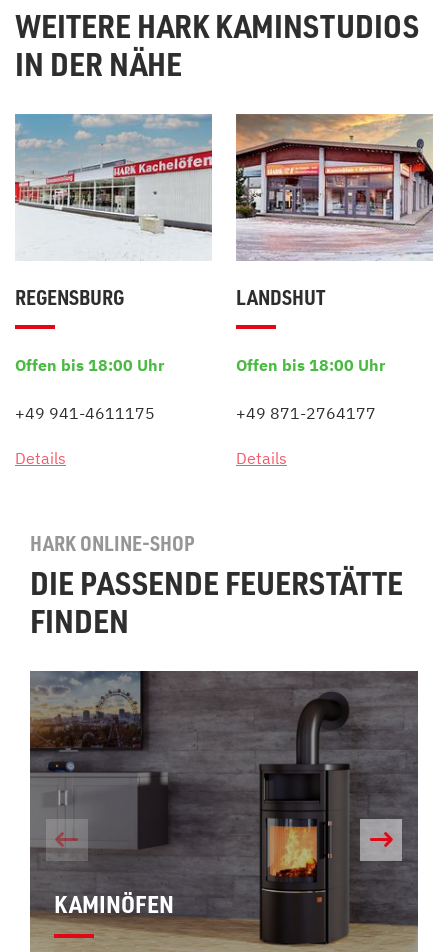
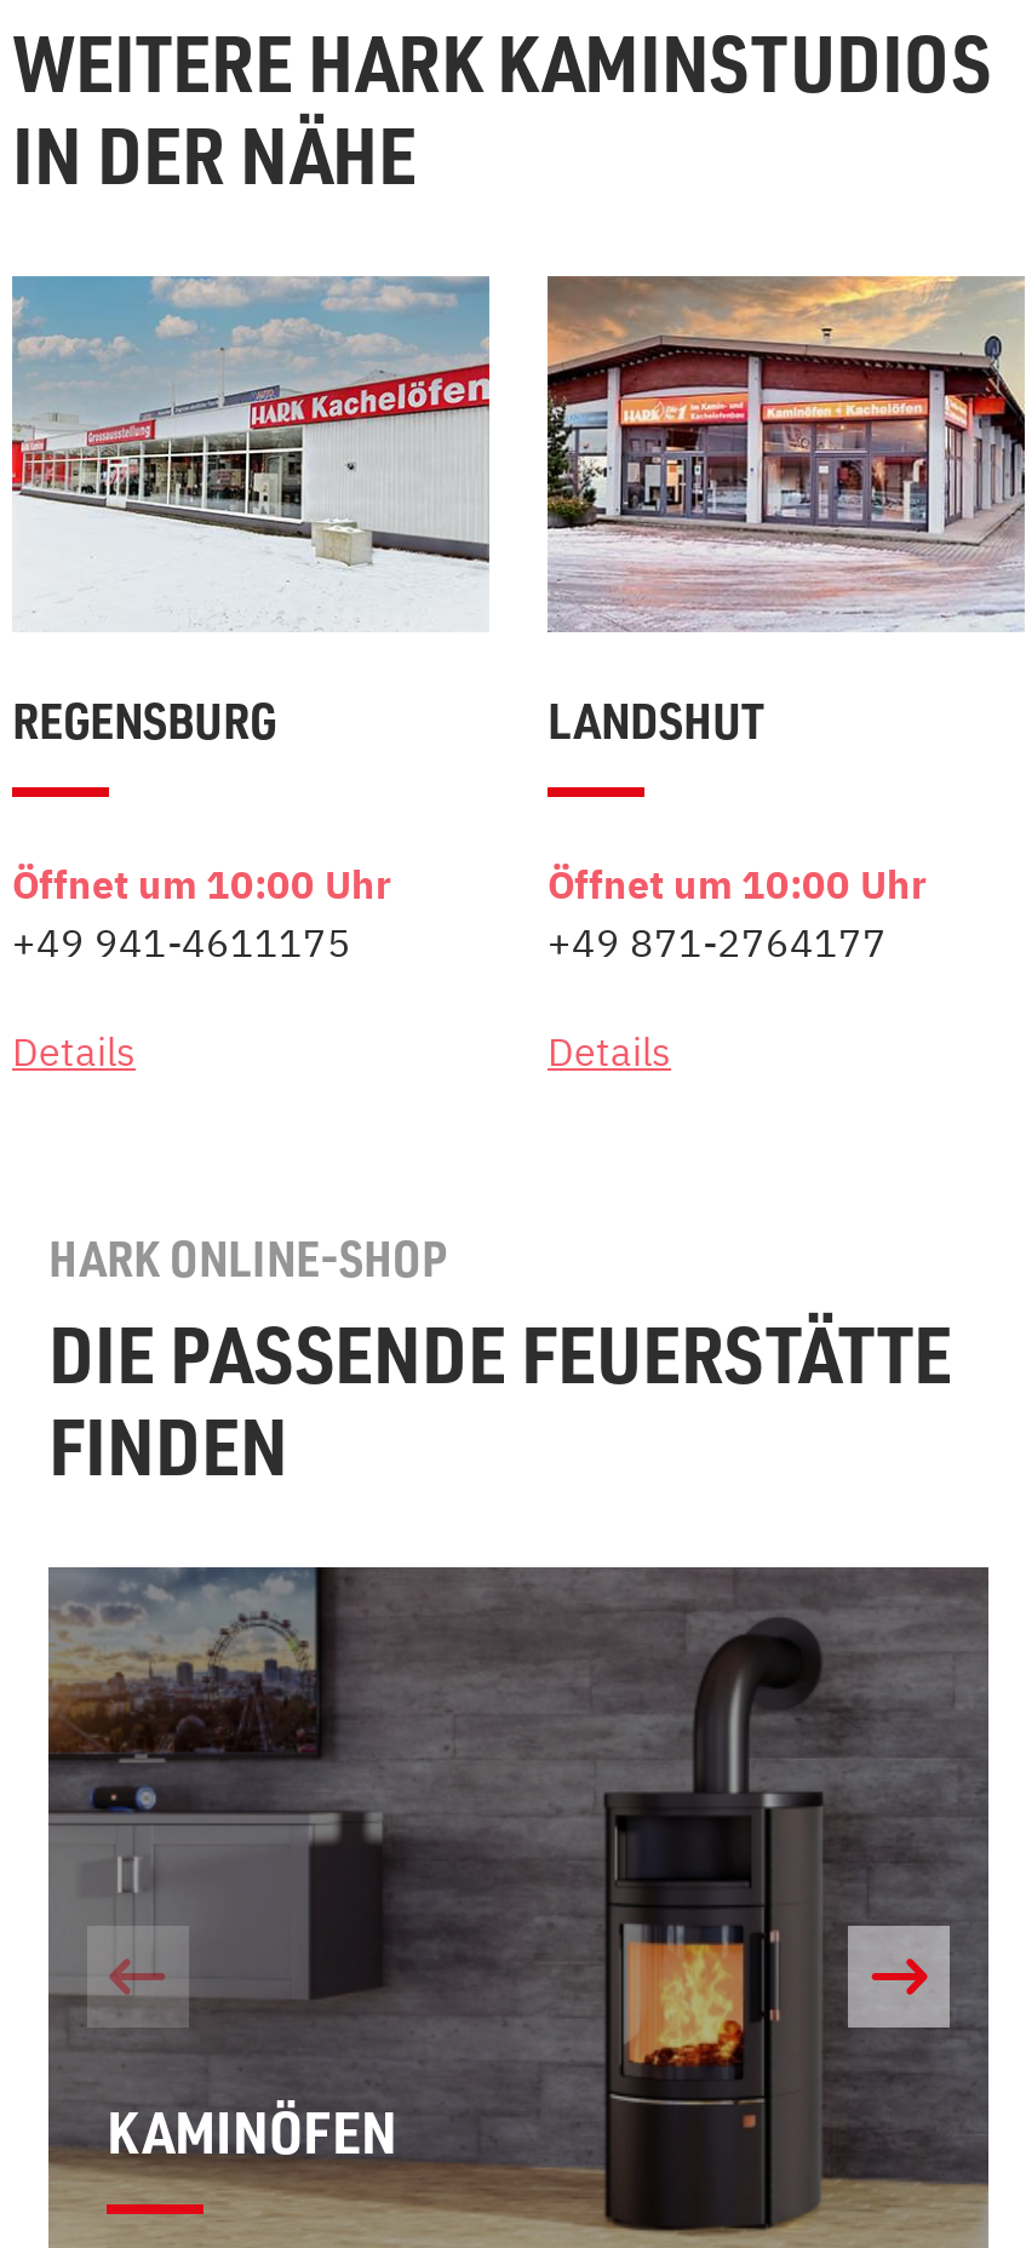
[15,355,164,375] Offen bis 18:00 Uhr -> [12,861,390,909] Öffnet um 10:00 Uhr
[236,355,385,375] Offen bis 18:00 Uhr -> [548,861,925,909] Öffnet um 10:00 Uhr

